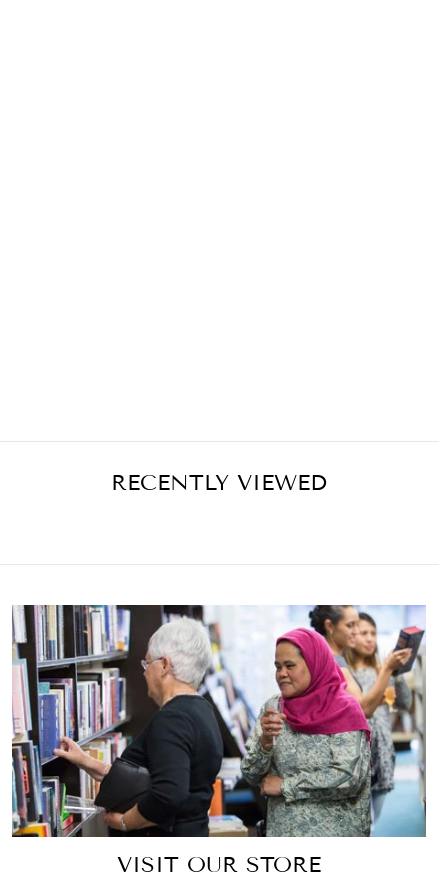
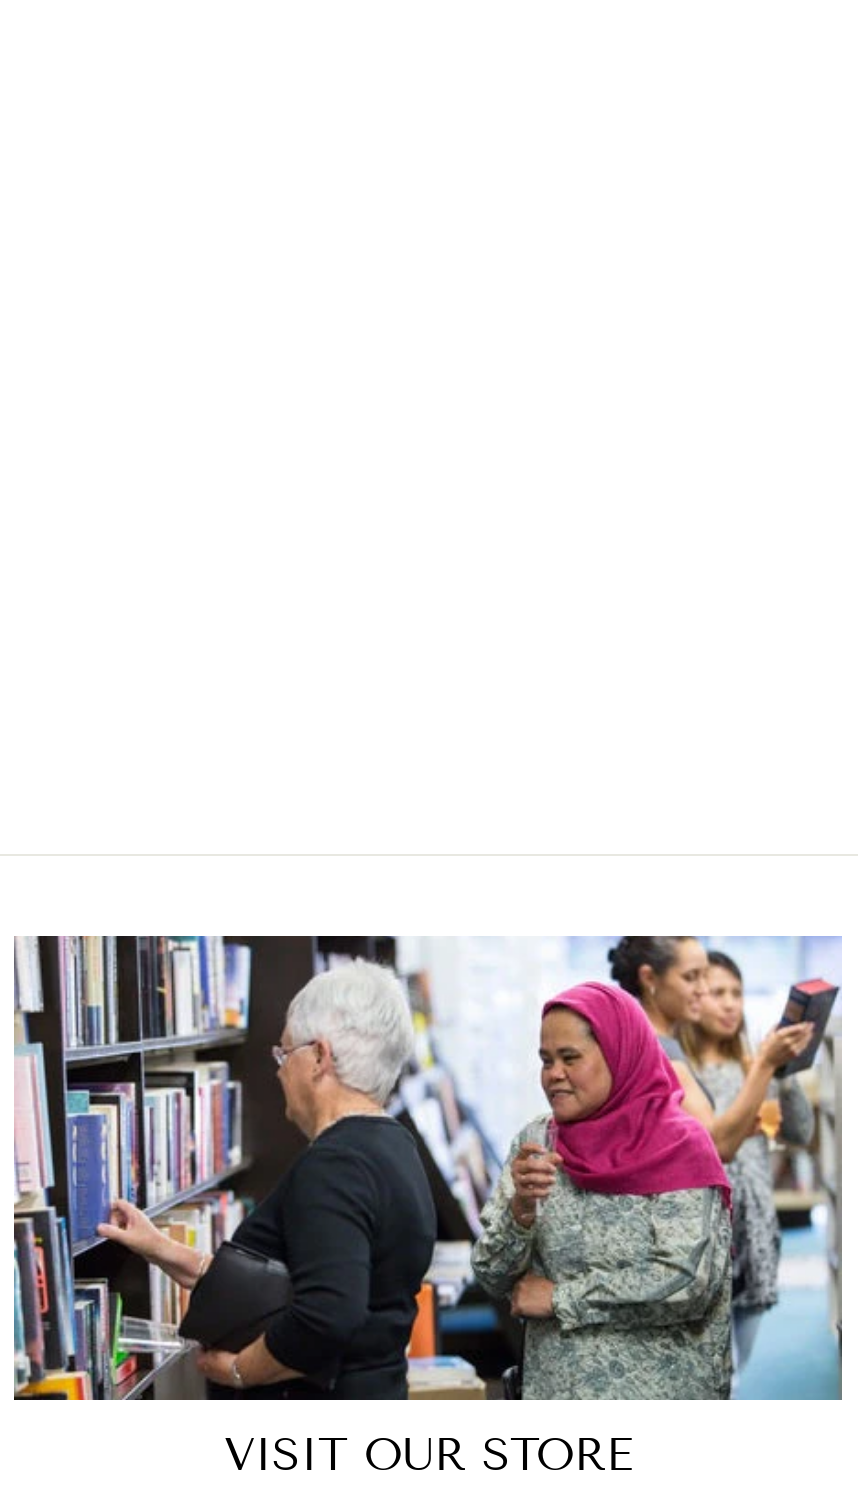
[111,469,327,496] RECENTLY VIEWED -> none

